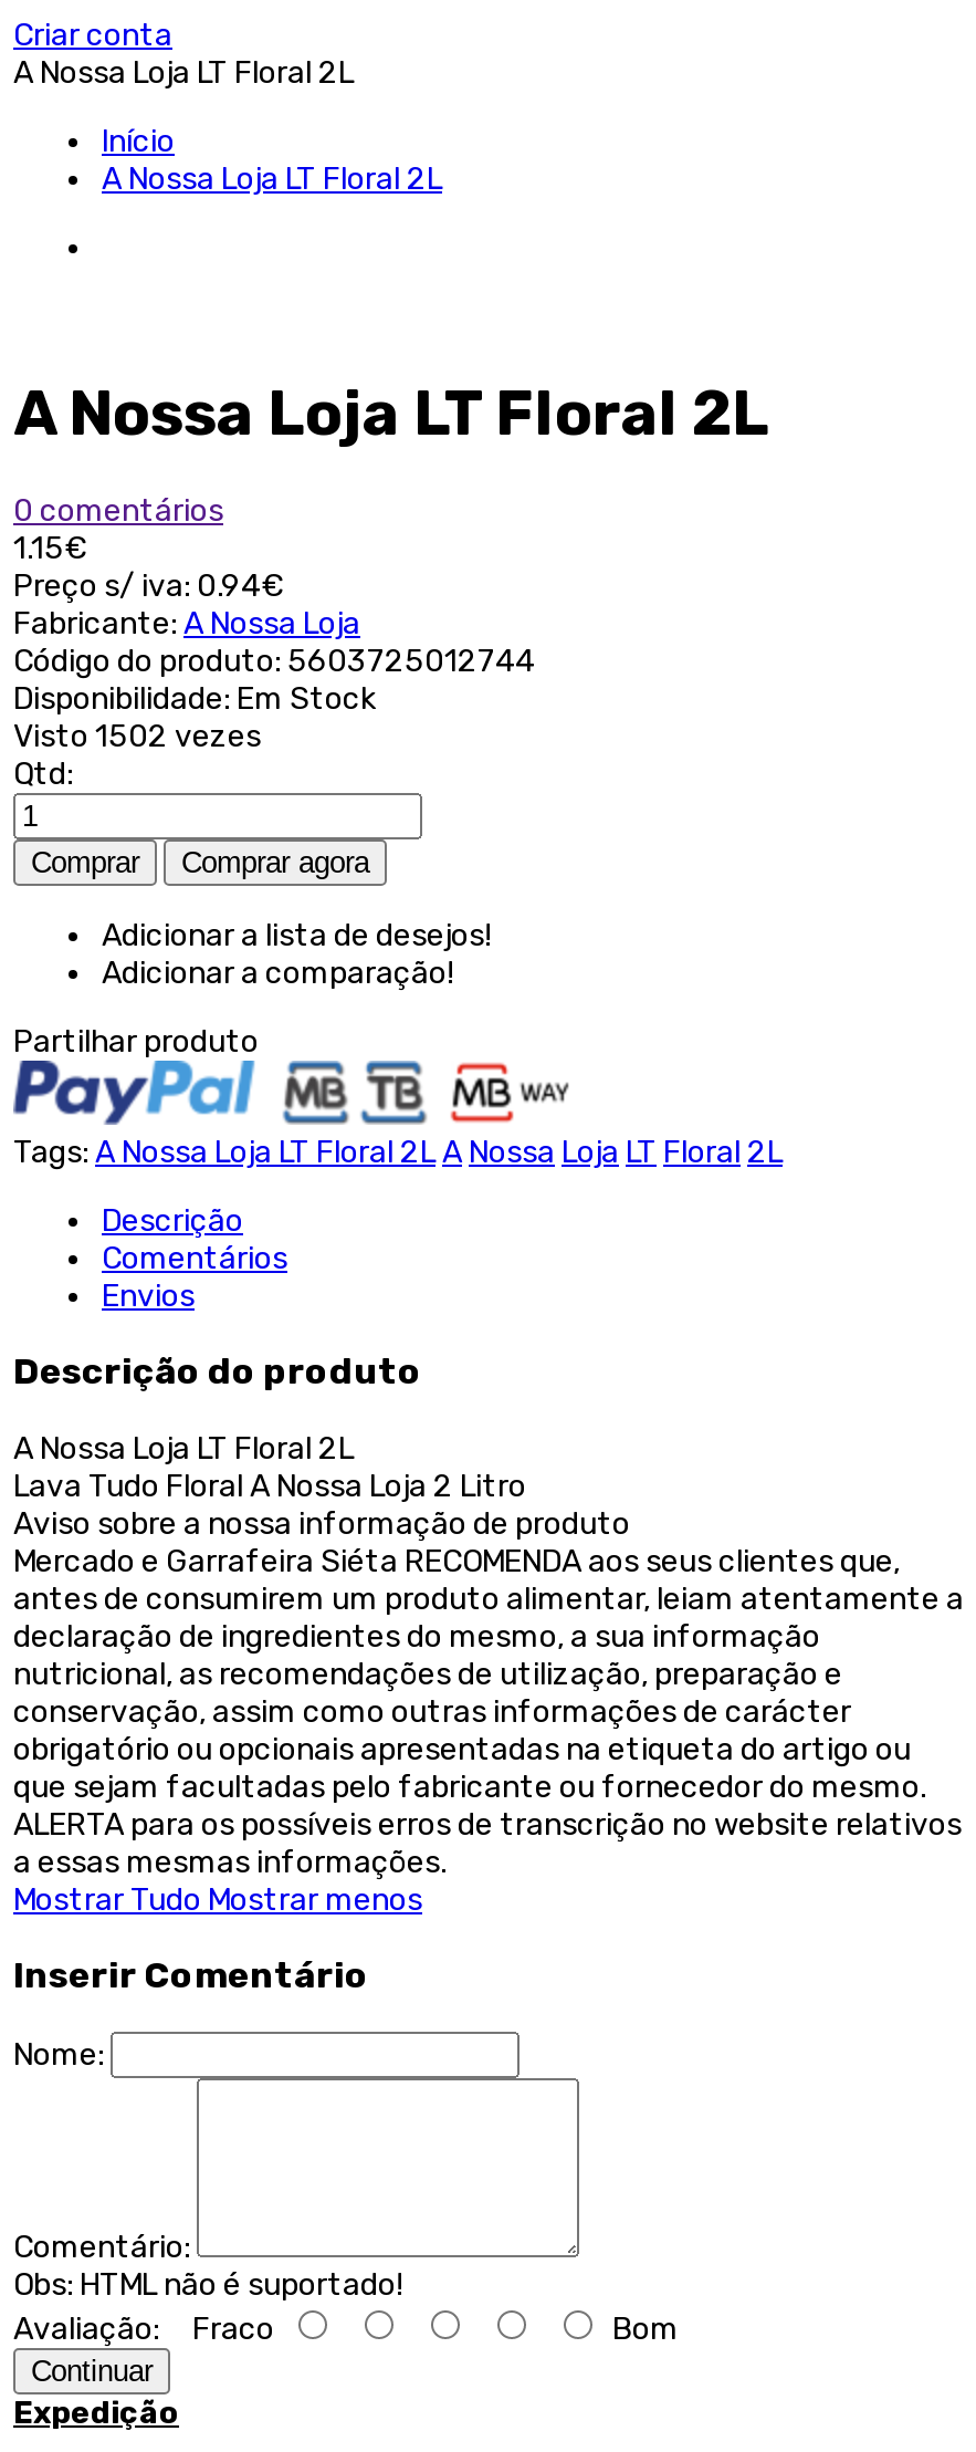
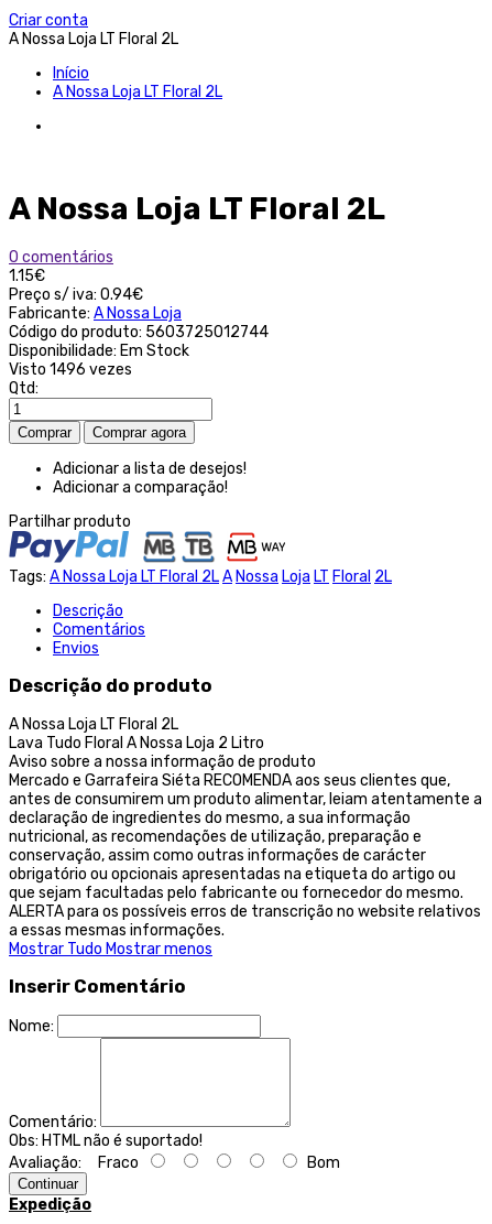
[13,718,261,755] Visto 1502 vezes -> [9,360,132,379] Visto 1496 vezes

